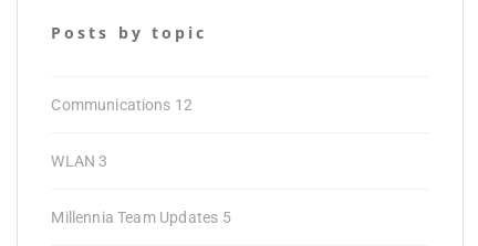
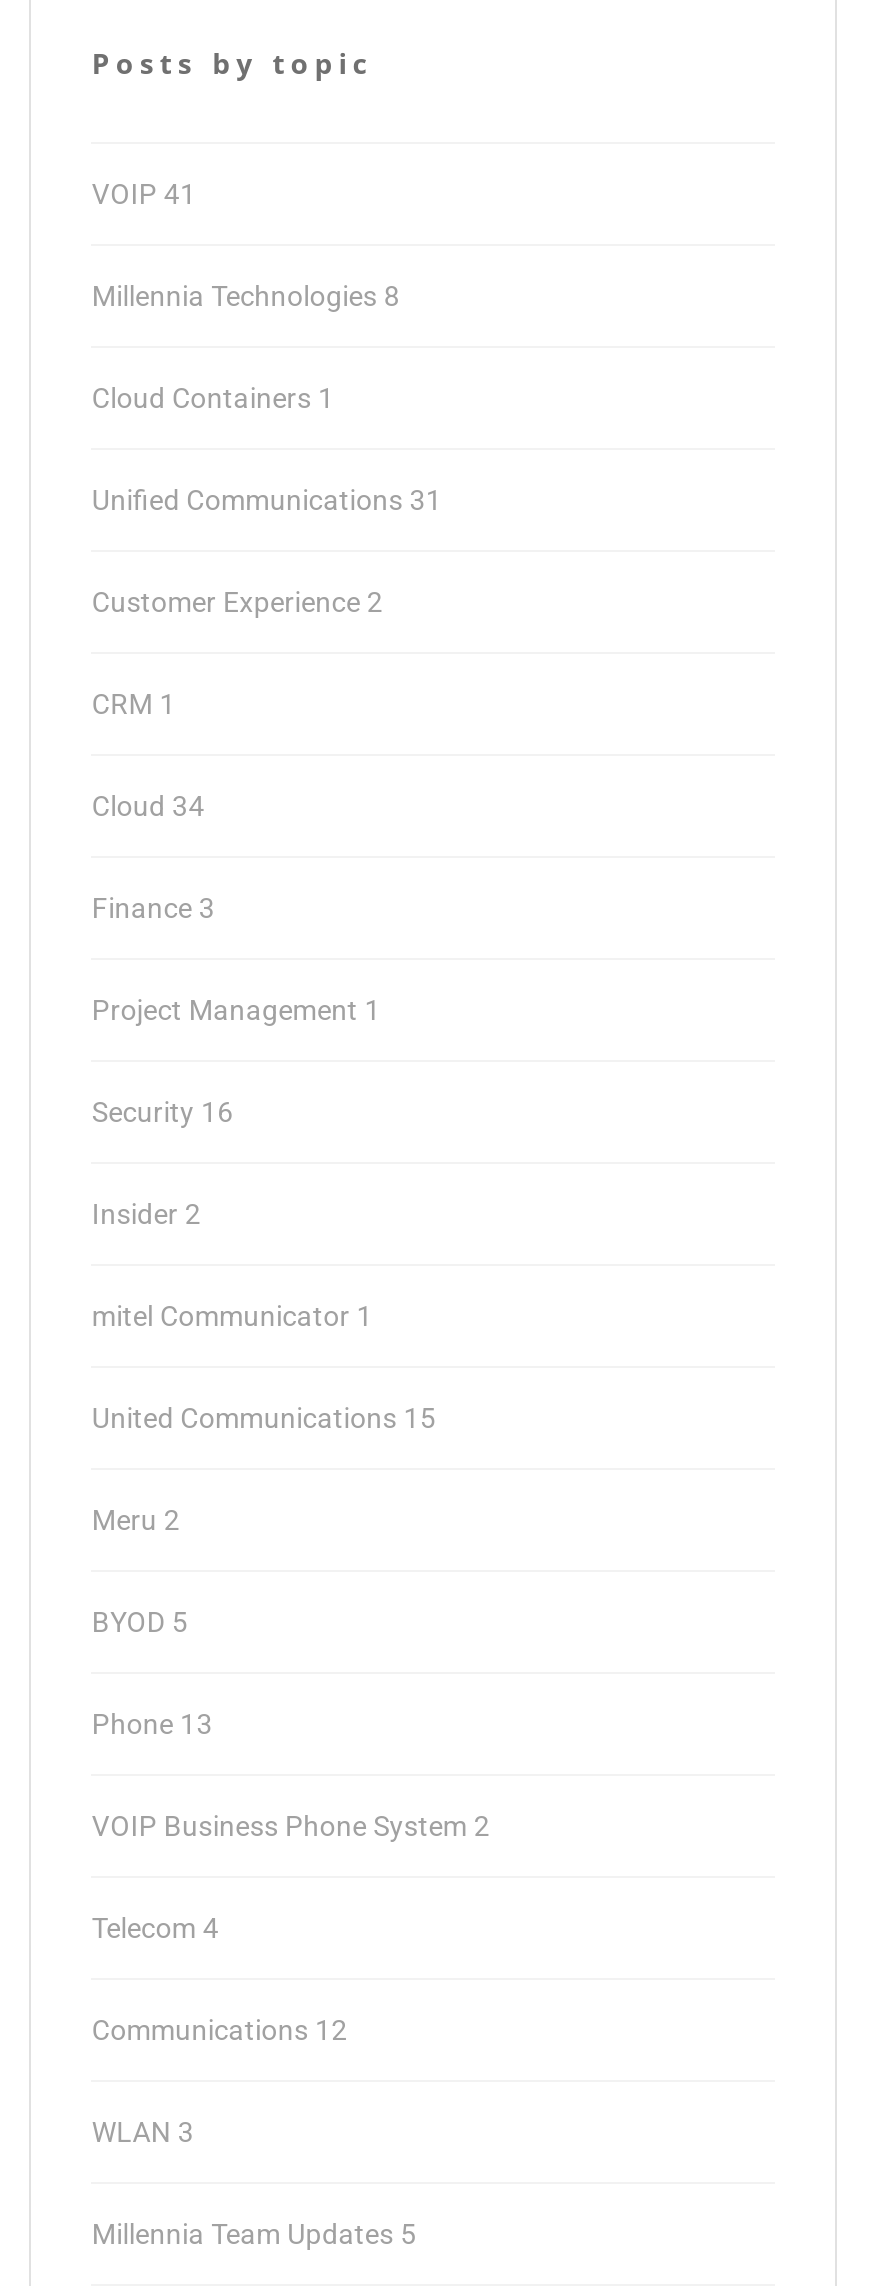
none -> [92,179,490,1945] VOIP 41 | Millennia Technologies 8 | Cloud Containers 1 | Unified Communications 31 | Customer Experience 2 | CRM 1 | Cloud 34 | Finance 3 | Project Management 1 | Security 16 | Insider 2 | mitel Communicator 1 | United Communications 15 | Meru 2 | BYOD 5 | Phone 13 | VOIP Business Phone System 2 | Telecom 4

